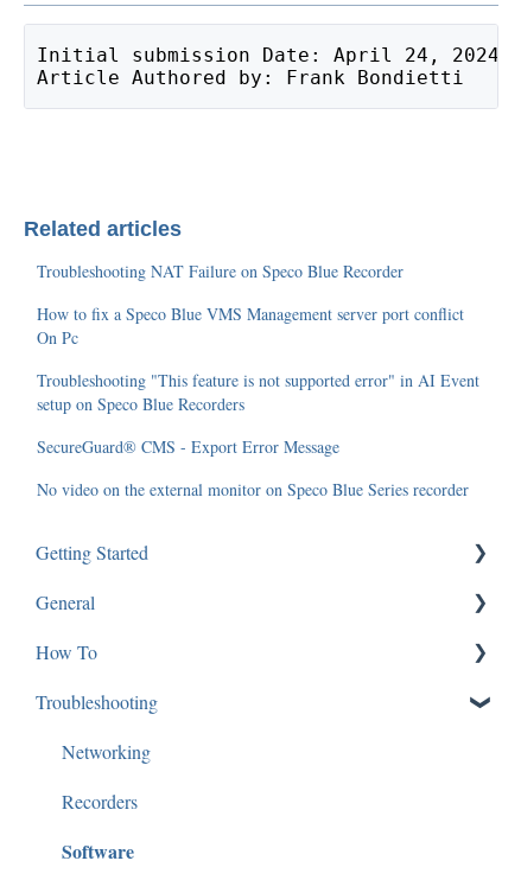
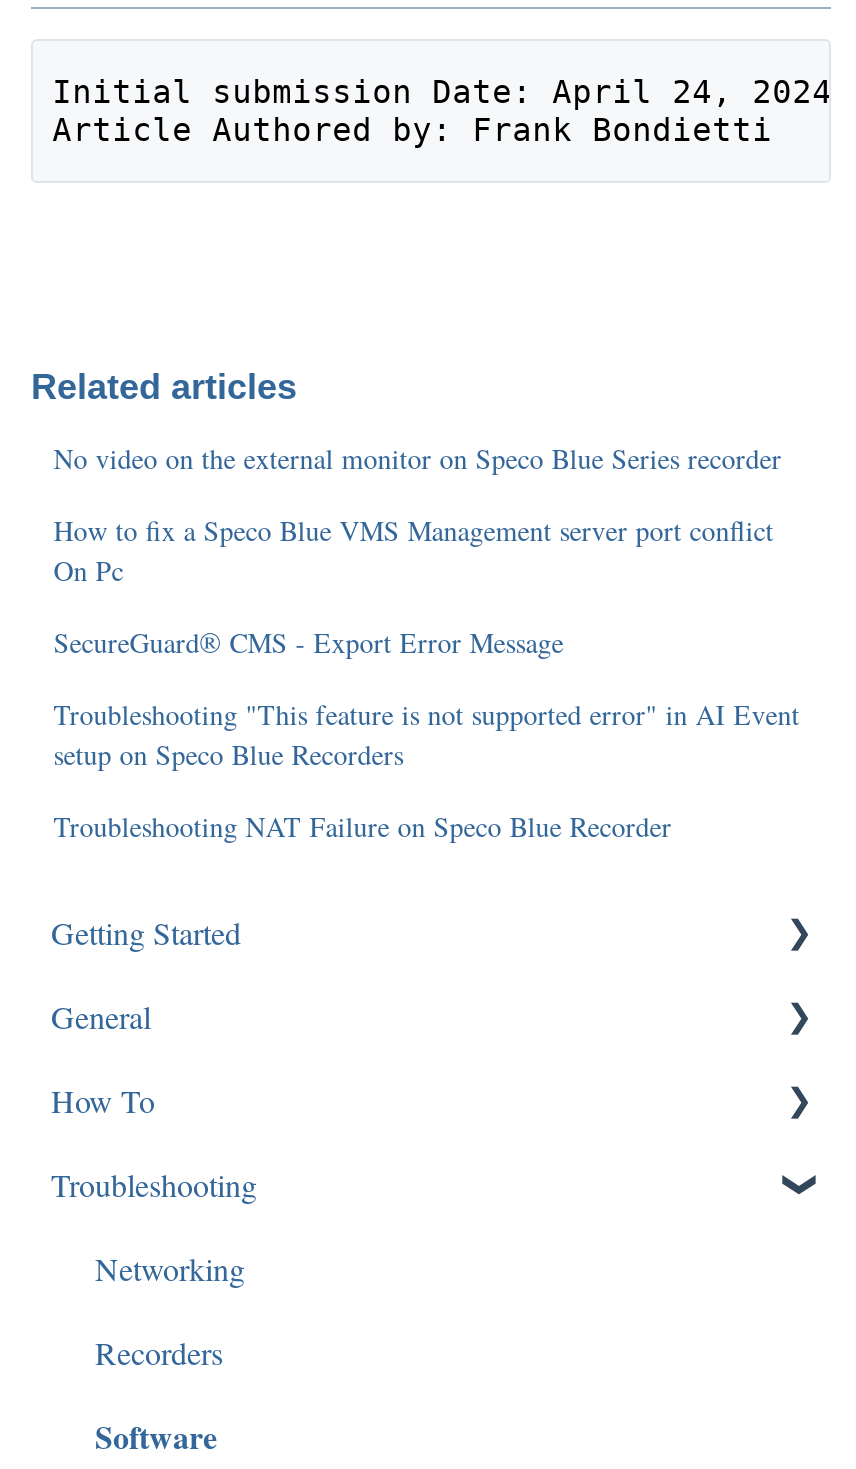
moved [37,260,404,282] -> [53,806,671,844]: Troubleshooting NAT Failure on Speco Blue Recorder
moved [37,369,480,415] -> [53,694,799,772]: Troubleshooting "This feature is not supported error" in AI Event | setup on Speco Blue Recorders
moved [37,435,340,458] -> [53,622,563,660]: SecureGuard® CMS - Export Error Message
moved [37,478,469,500] -> [53,438,781,476]: No video on the external monitor on Speco Blue Series recorder

